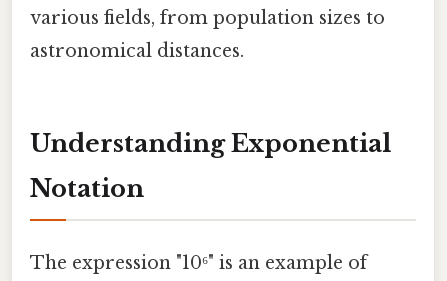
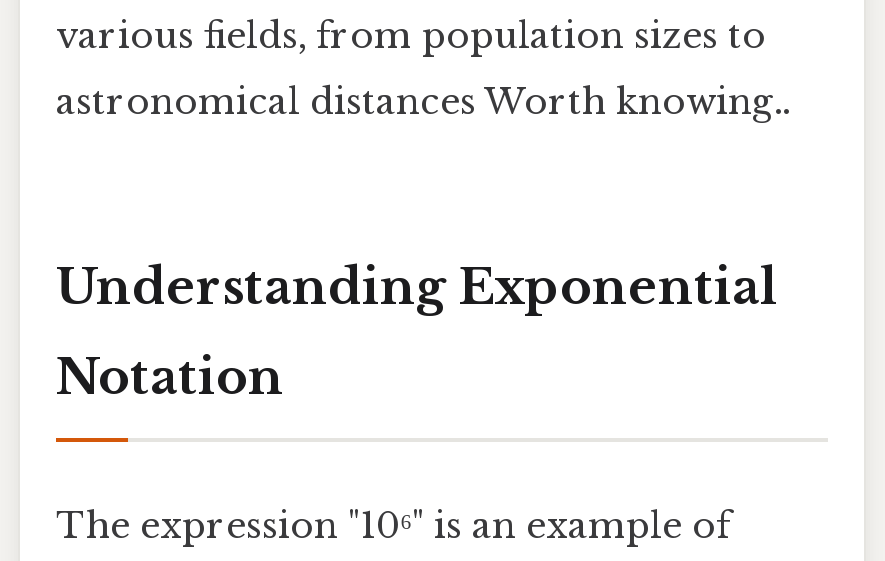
[30,40,244,62] astronomical distances. -> [56,80,790,124] astronomical distances Worth knowing..

